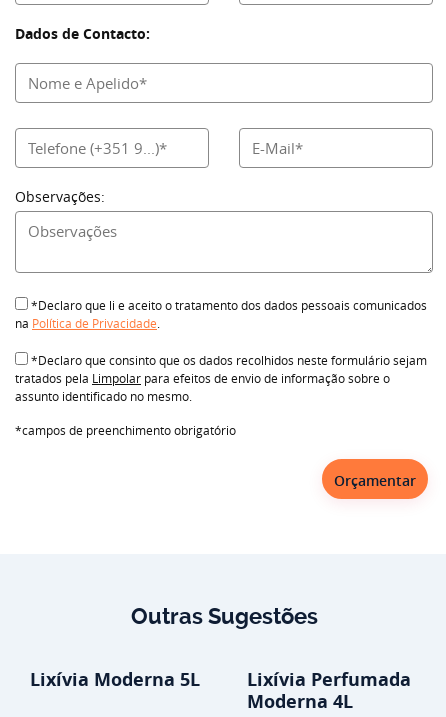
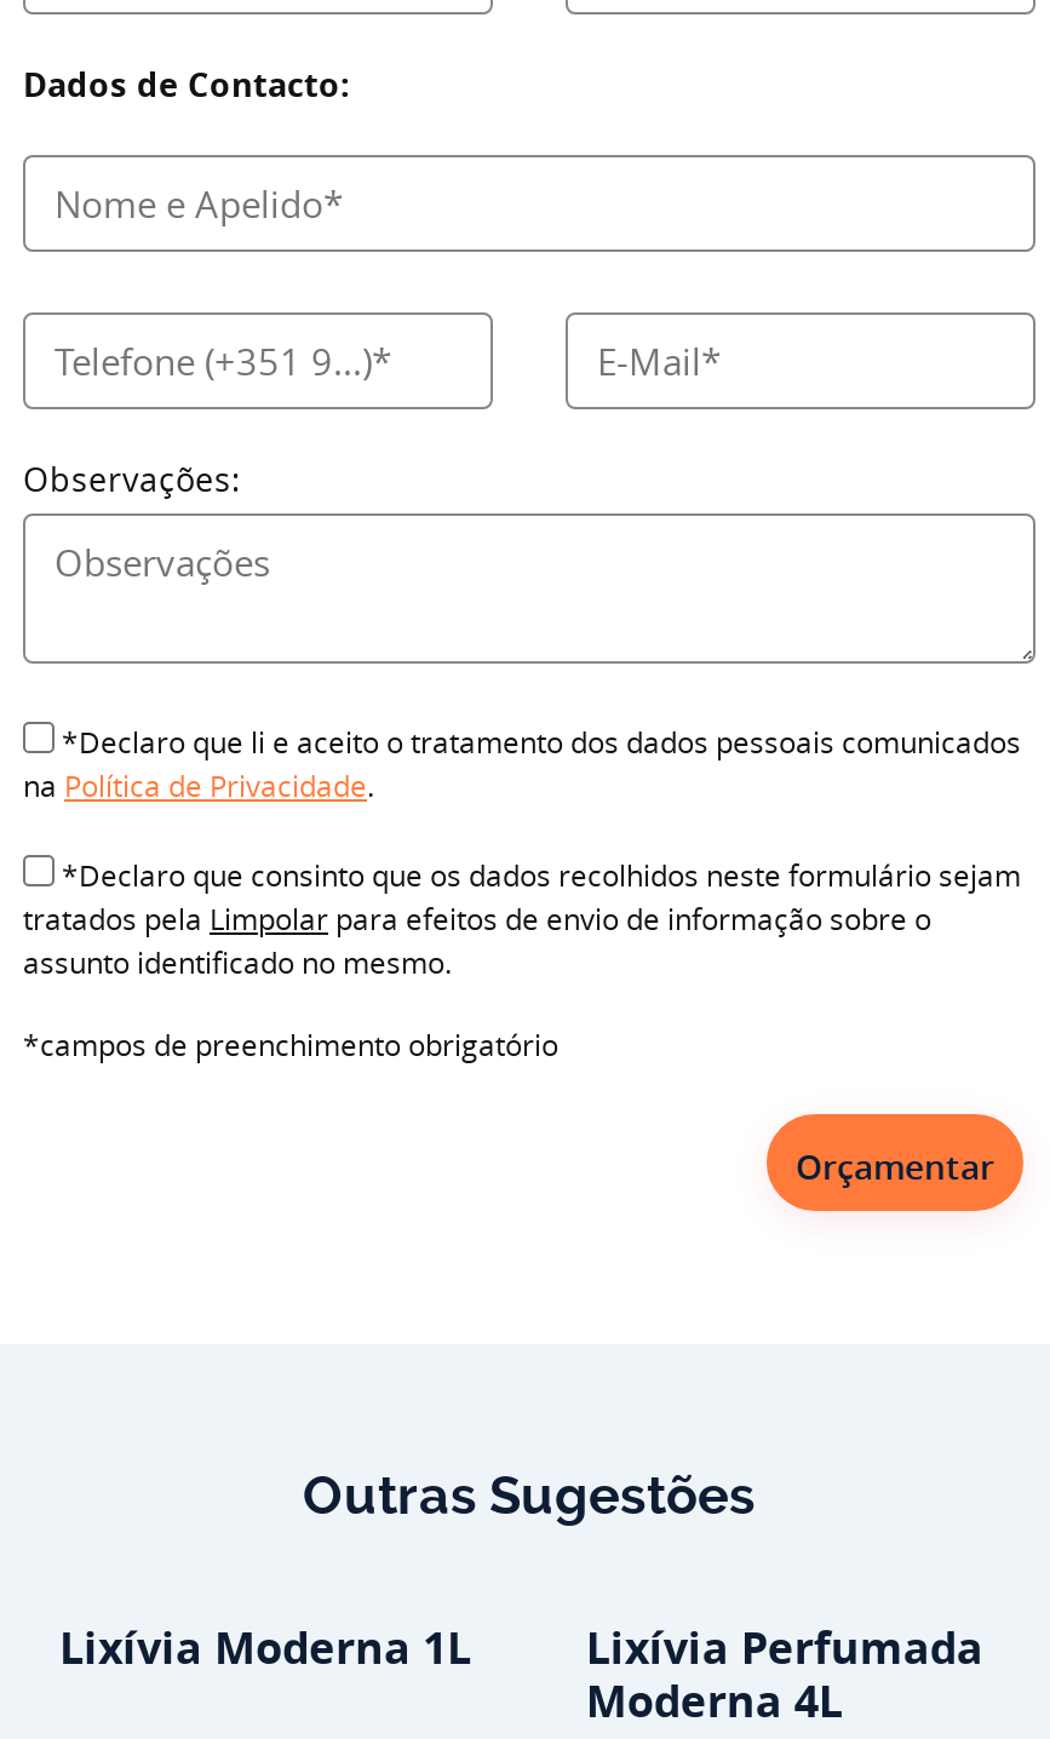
[30,667,200,692] Lixívia Moderna 5L -> [59,1617,471,1677] Lixívia Moderna 1L

